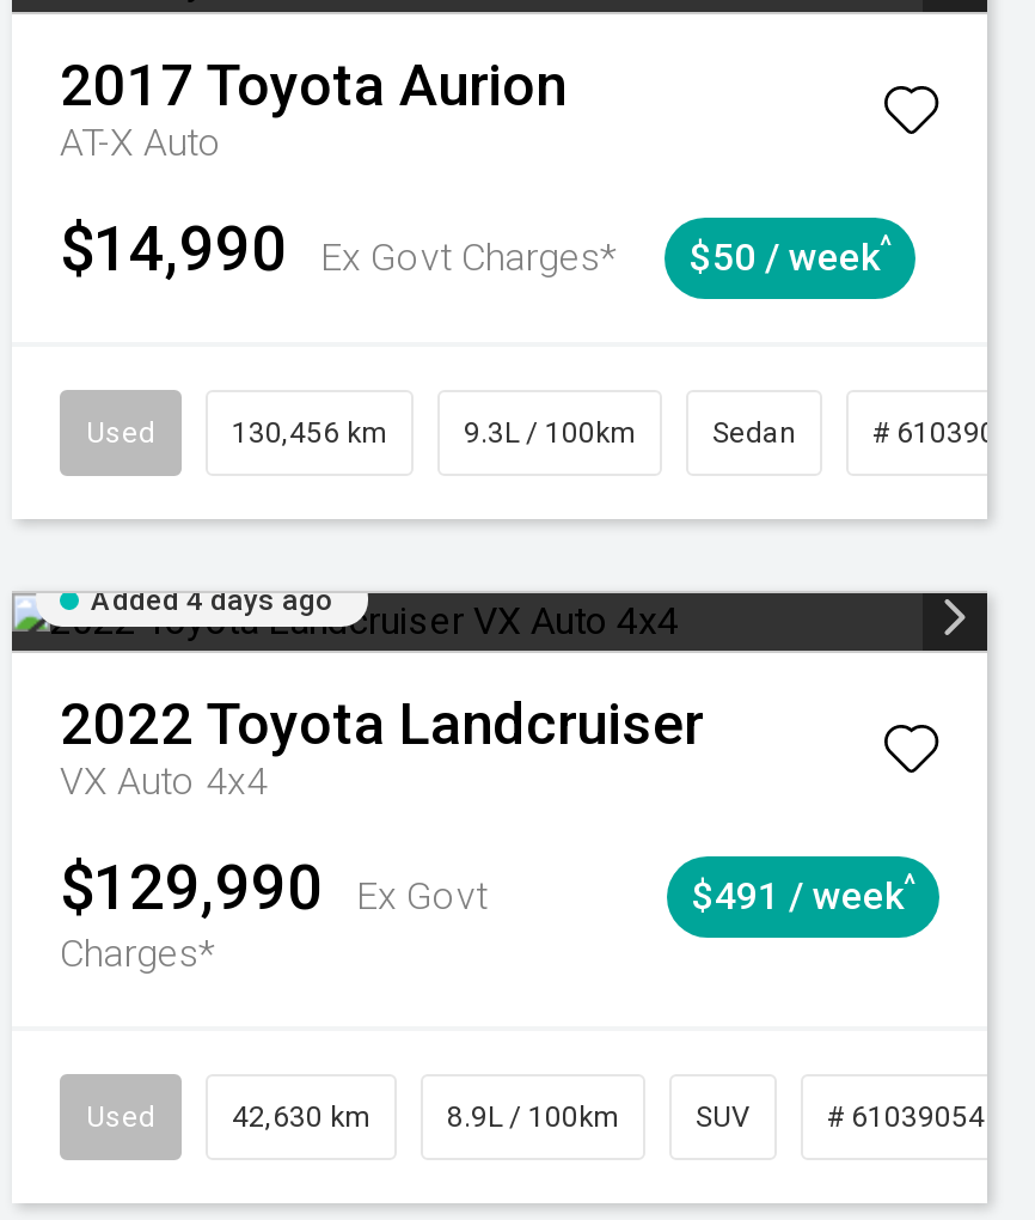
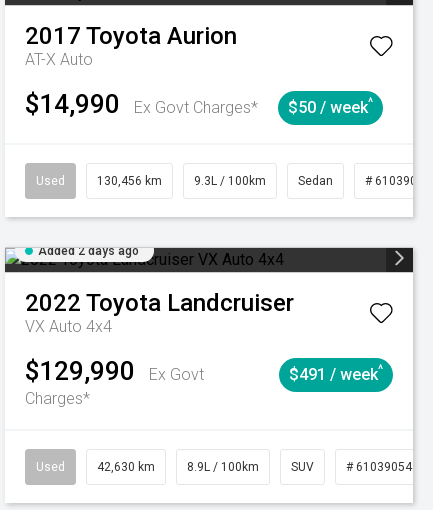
[91,584,332,617] Added 4 days ago -> [38,244,139,258] Added 2 days ago

